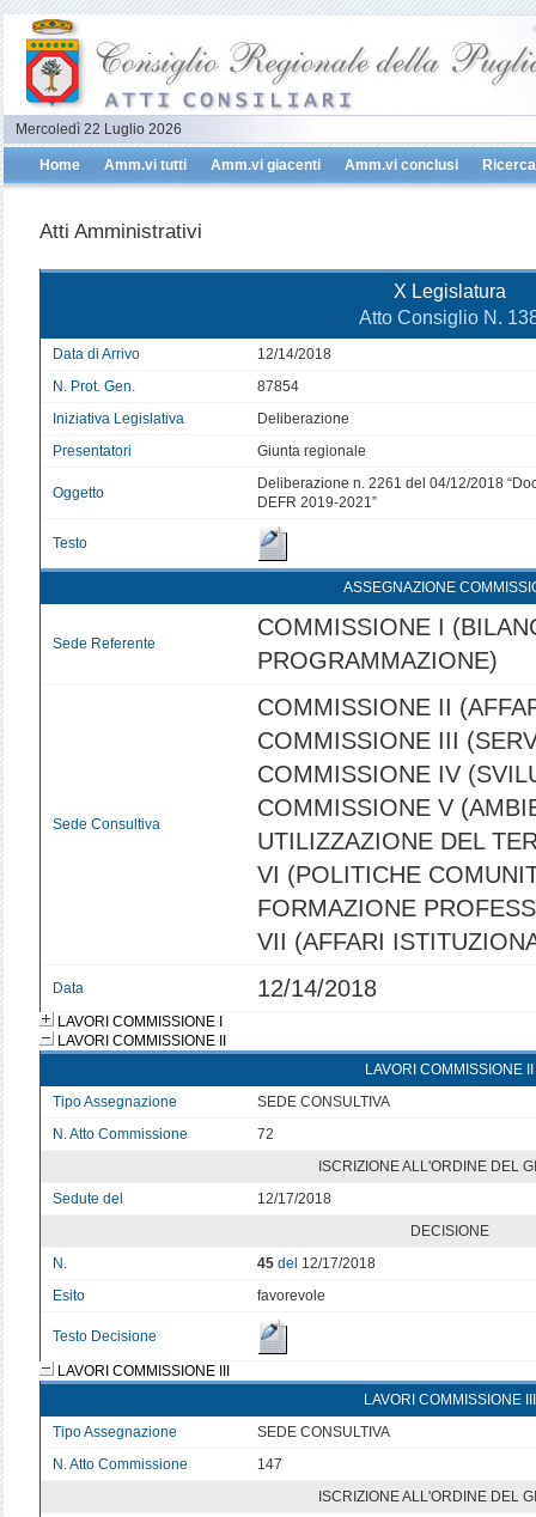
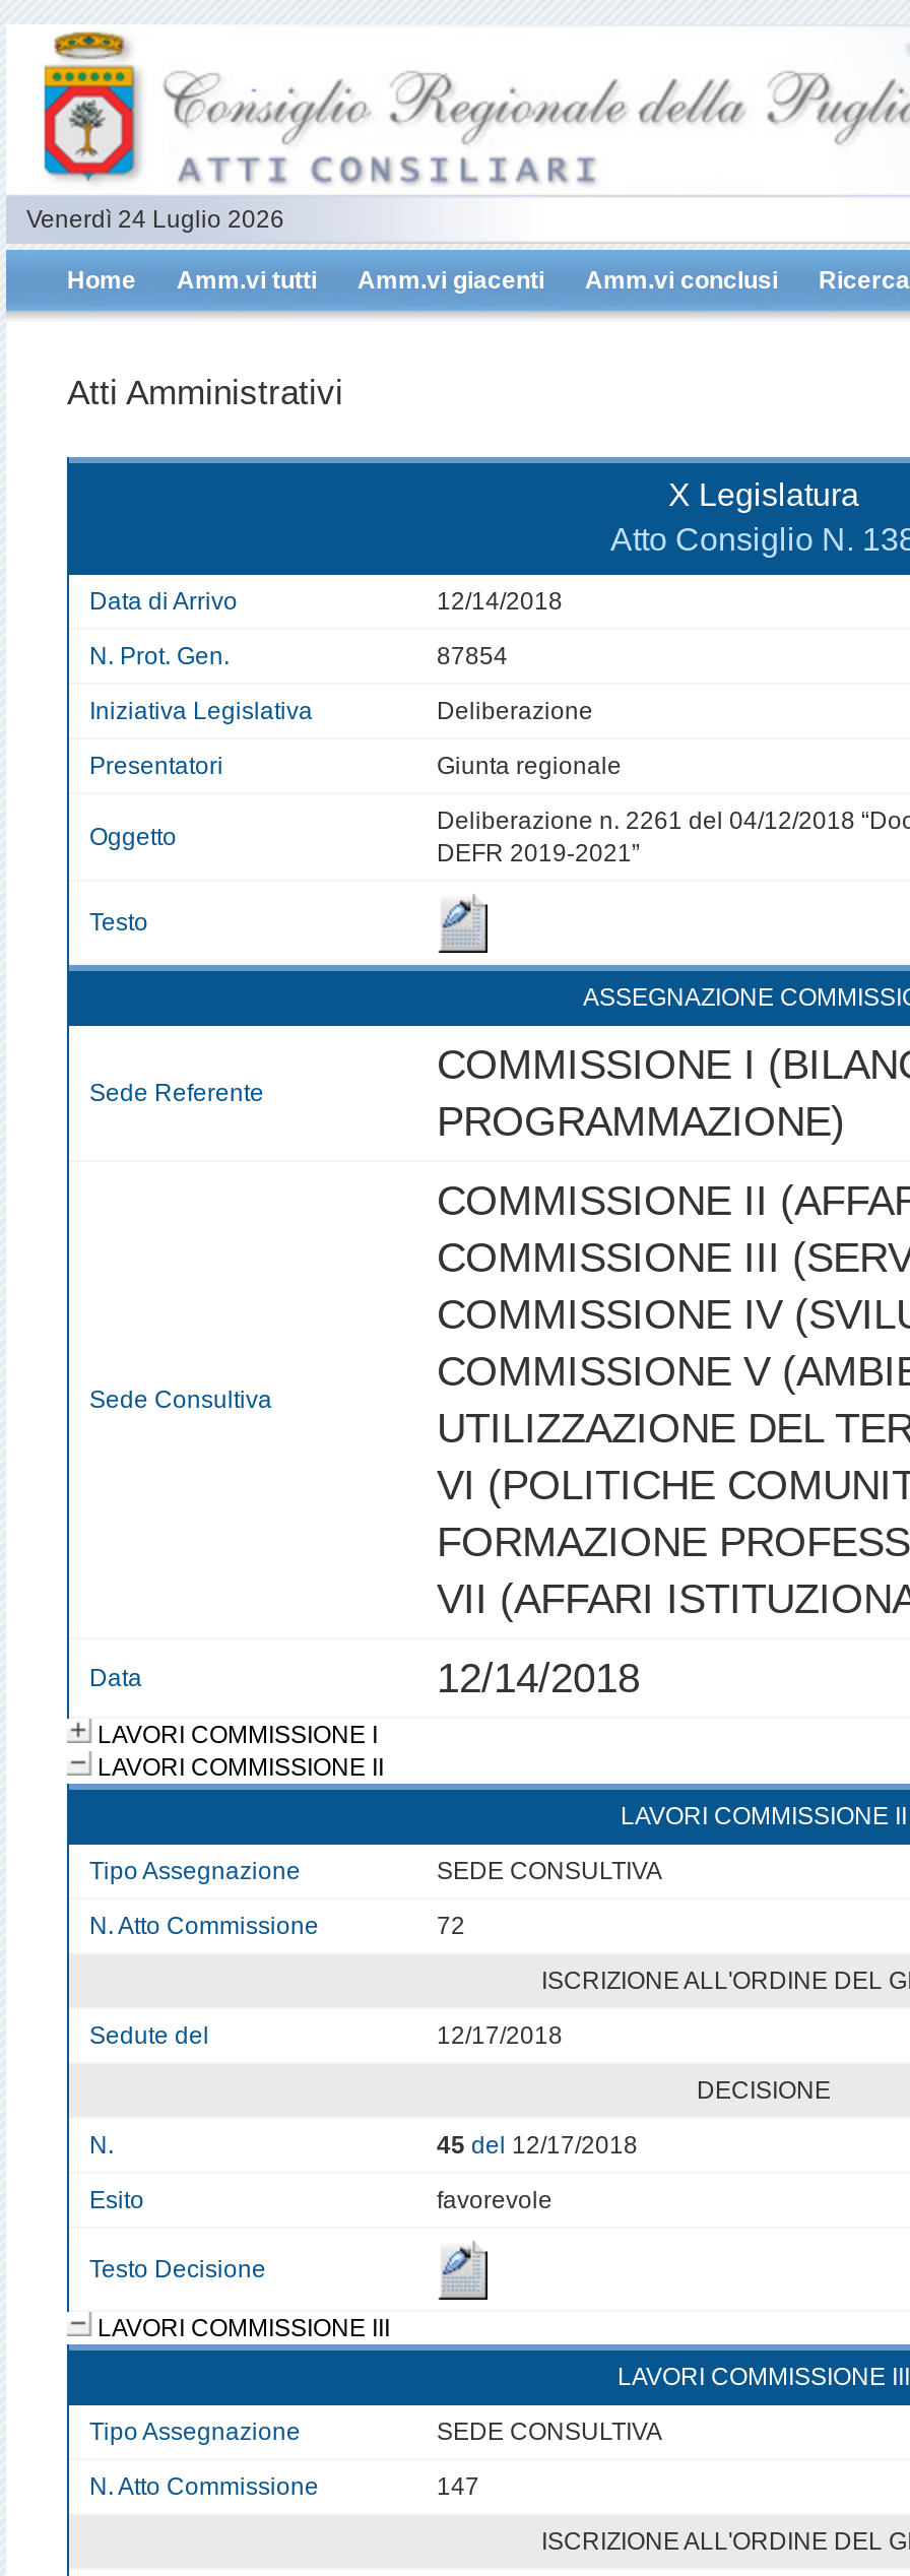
[16,121,182,138] Mercoledì 22 Luglio 2026 -> [26,205,284,234] Venerdì 24 Luglio 2026

